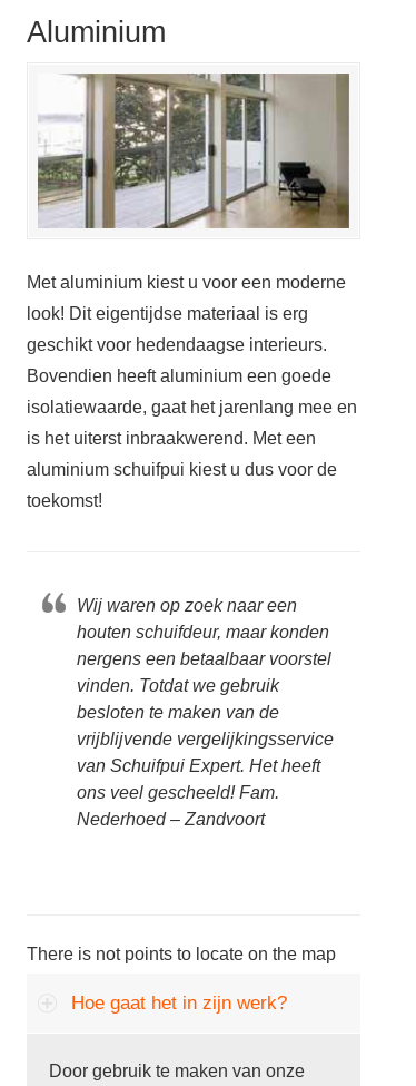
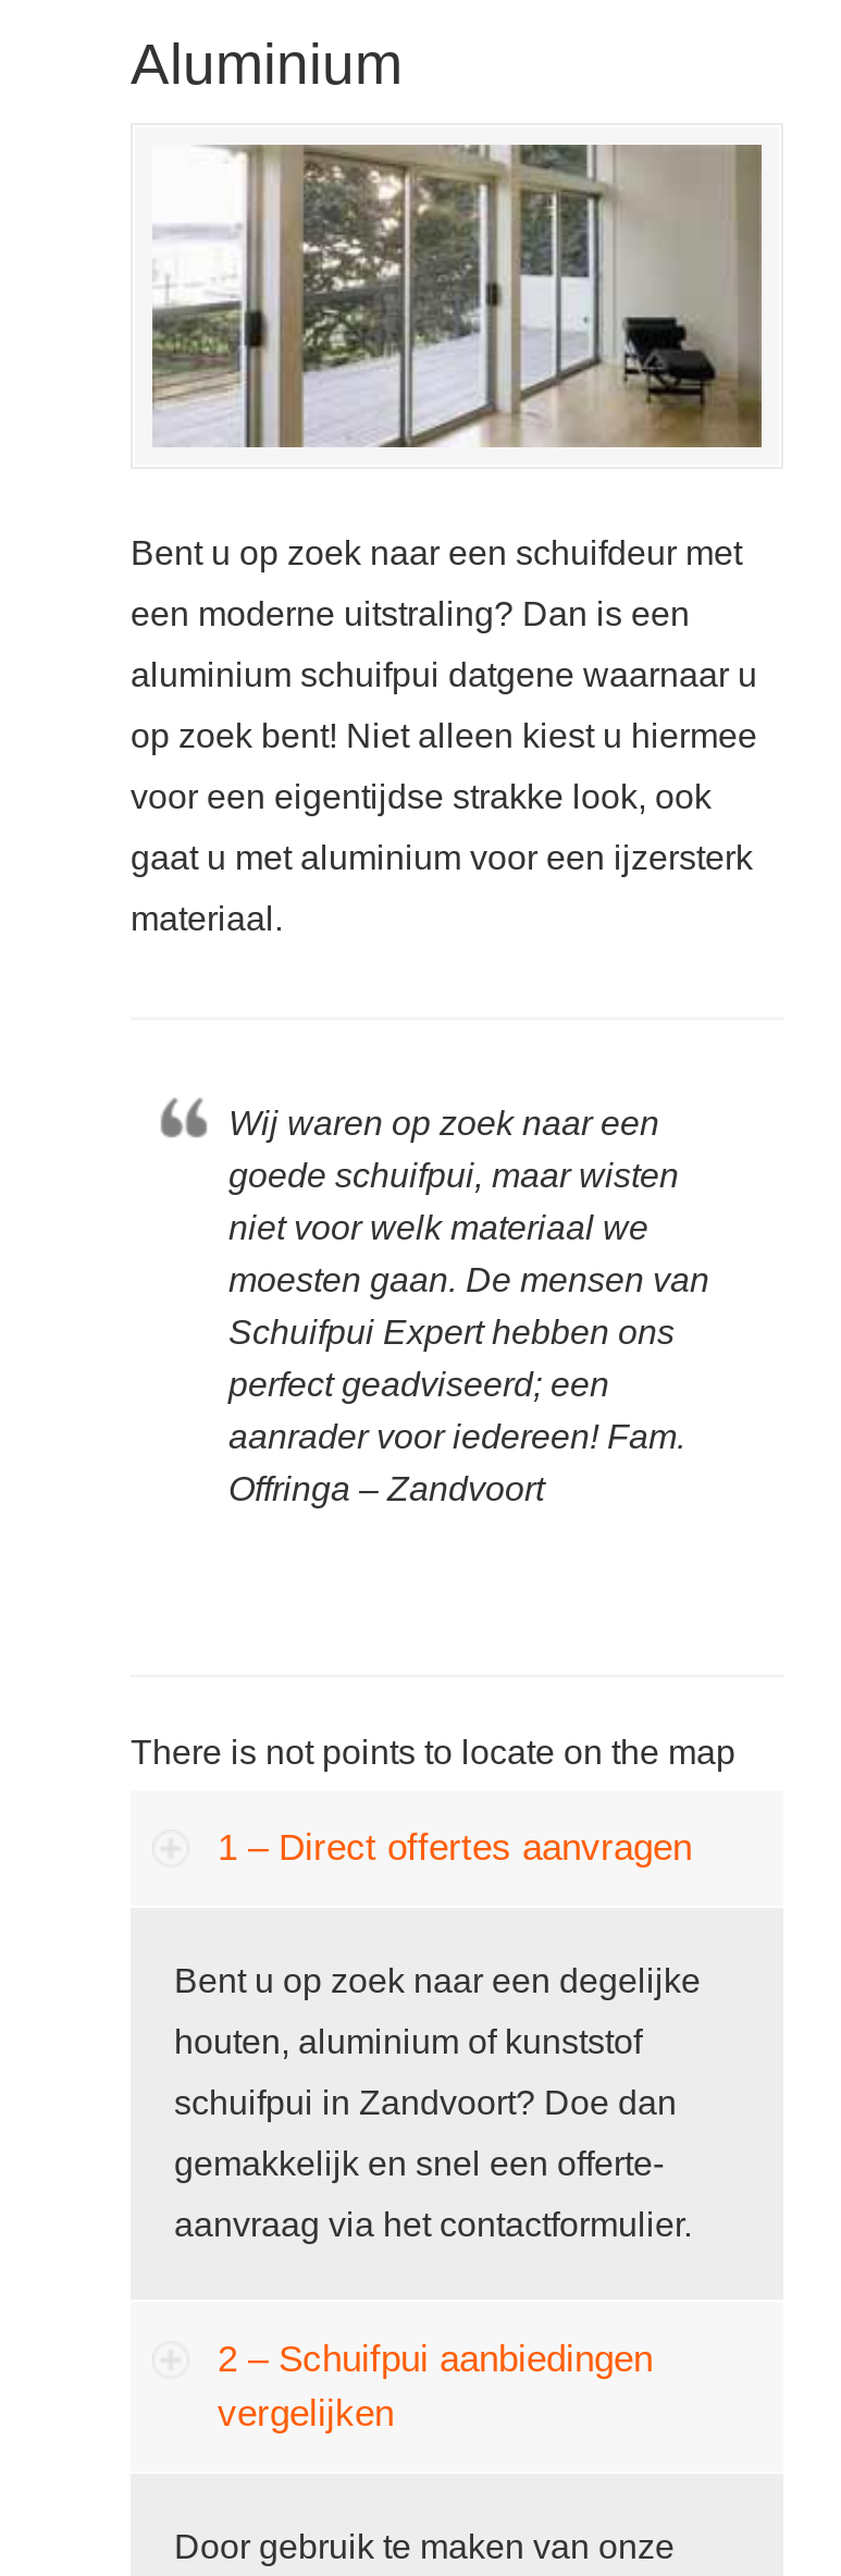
[27,272,357,510] Met aluminium kiest u voor een moderne | look! Dit eigentijdse materiaal is erg | geschikt voor hedendaagse interieurs. | Bovendien heeft aluminium een goede | isolatiewaarde, gaat het jarenlang mee en | is het uiterst inbraakwerend. Met een | aluminium schuifpui kiest u dus voor de | toekomst! -> [131,533,757,936] Bent u op zoek naar een schuifdeur met | een moderne uitstraling? Dan is een | aluminium schuifpui datgene waarnaar u | op zoek bent! Niet alleen kiest u hiermee | voor een eigentijdse strakke look, ook | gaat u met aluminium voor een ijzersterk | materiaal.
moved [77,595,297,614] -> [228,1104,659,1141]: Wij waren op zoek naar een
[77,622,334,828] houten schuifdeur, maar konden | nergens een betaalbaar voorstel | vinden. Totdat we gebruik | besloten te maken van de | vrijblijvende vergelijkingsservice | van Schuifpui Expert. Het heeft | ons veel gescheeld! Fam. | Nederhoed – Zandvoort -> [228,1156,709,1506] goede schuifpui, maar wisten | niet voor welk materiaal we | moesten gaan. De mensen van | Schuifpui Expert hebben ons | perfect geadviseerd; een | aanrader voor iedereen! Fam. | Offringa – Zandvoort
moved [27,944,336,963] -> [131,1733,735,1770]: There is not points to locate on the map
[71,992,287,1013] Hoe gaat het in zijn werk? -> [174,1826,701,2433] 1 – Direct offertes aanvragen | Bent u op zoek naar een degelijke | houten, aluminium of kunststof | schuifpui in Zandvoort? Doe dan | gemakkelijk en snel een offerte- | aanvraag via het contactformulier. | 2 – Schuifpui aanbiedingen | vergelijken

